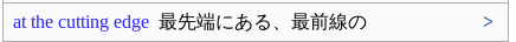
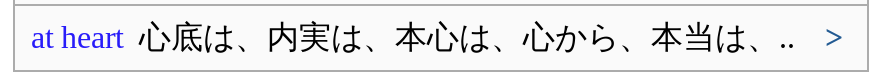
[13,12,367,32] at the cutting edge最先端にある、最前線の -> [31,20,795,54] at heart心底は、内実は、本心は、心から、本当は、..

